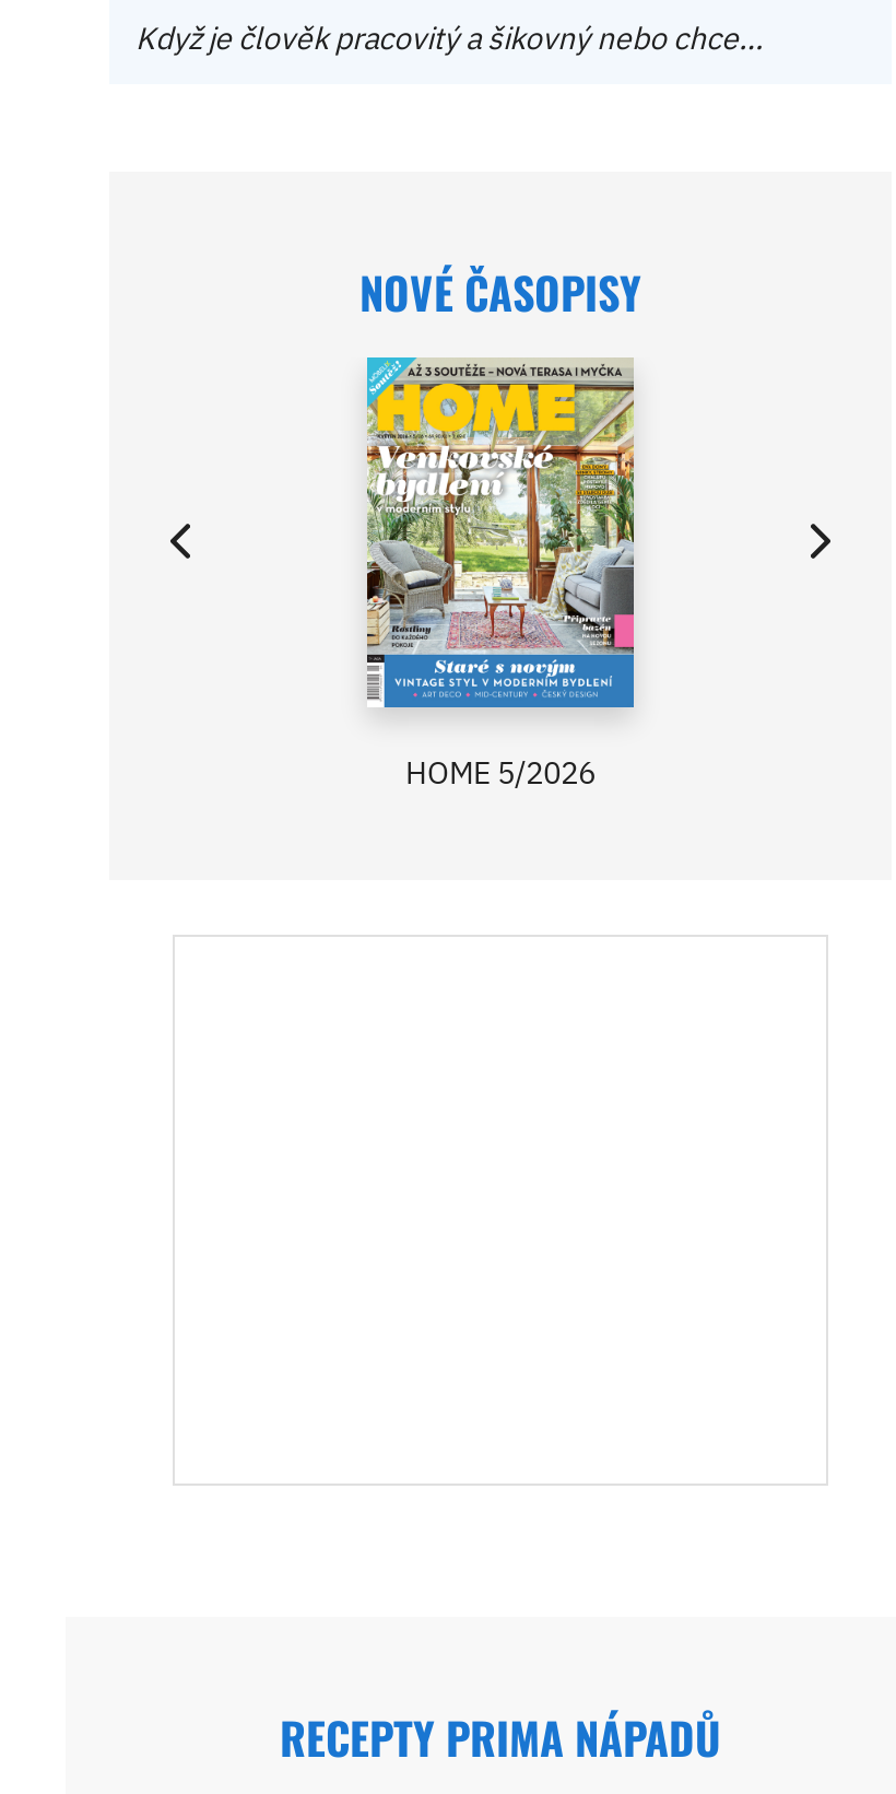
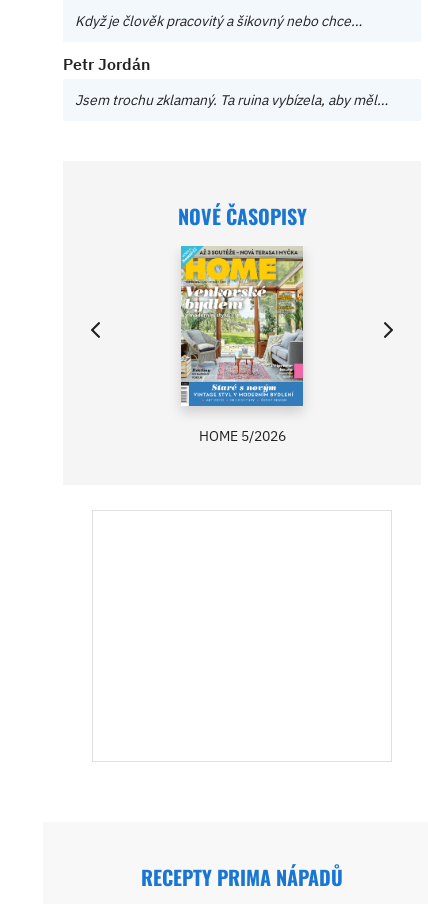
none -> [63,54,388,109] Petr Jordán | Jsem trochu zklamaný. Ta ruina vybízela, aby měl…

